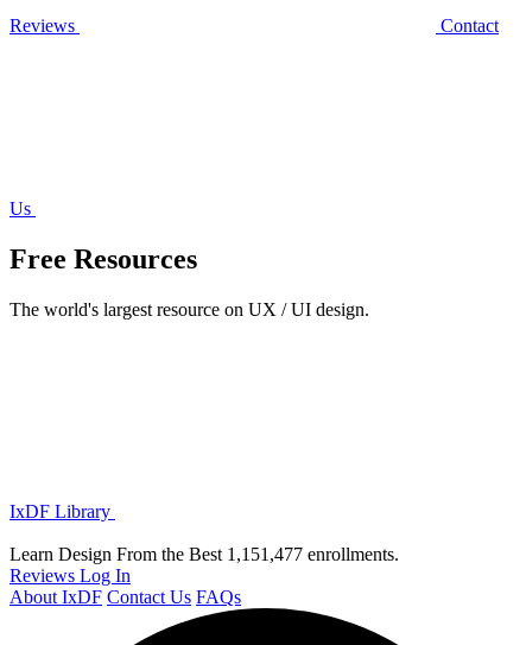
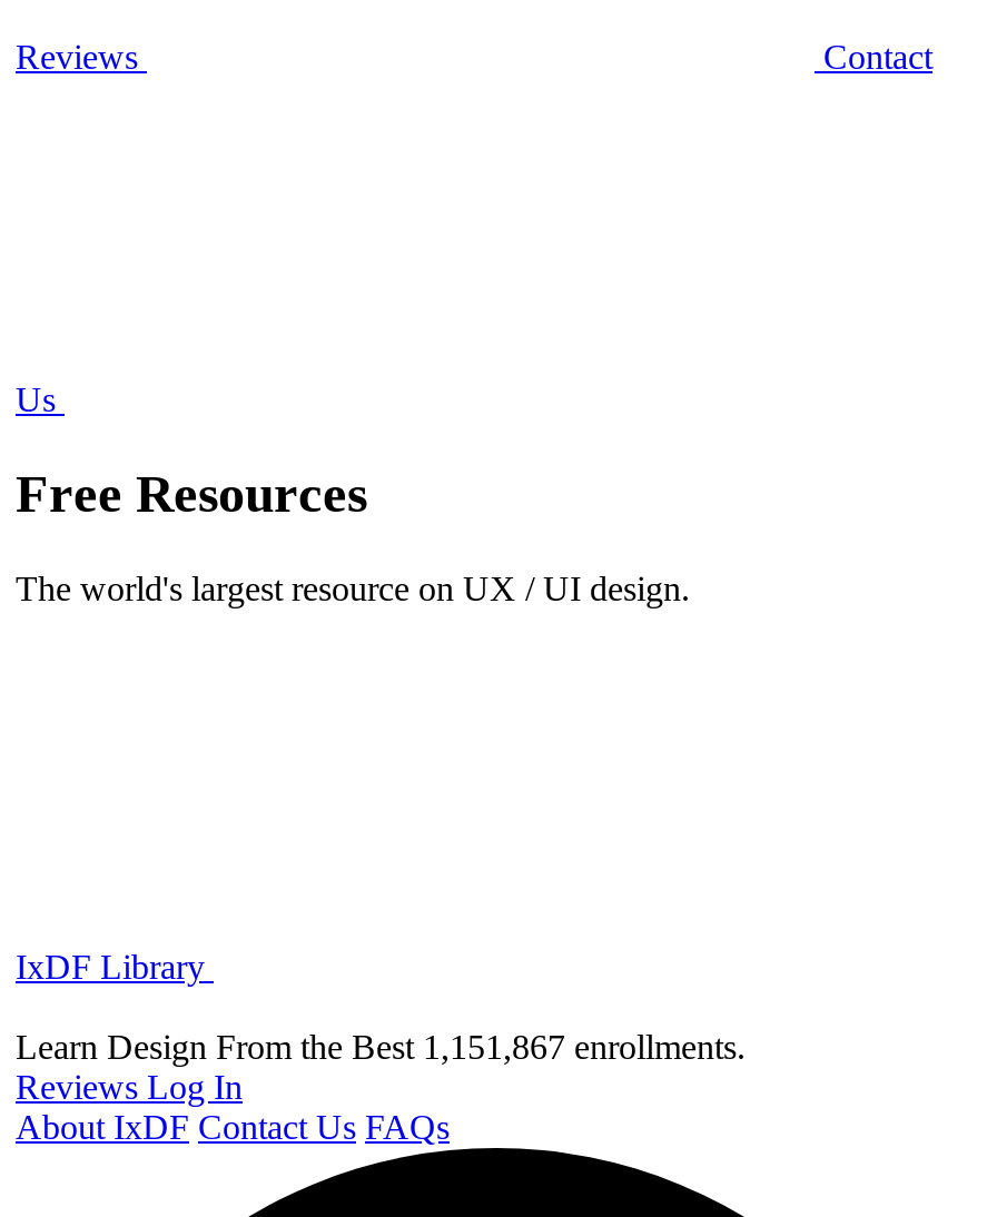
[9,544,399,564] Learn Design From the Best 1,151,477 enrollments. -> [16,1027,746,1065] Learn Design From the Best 1,151,867 enrollments.

